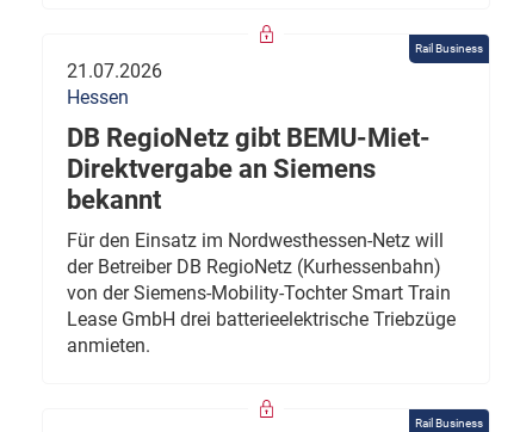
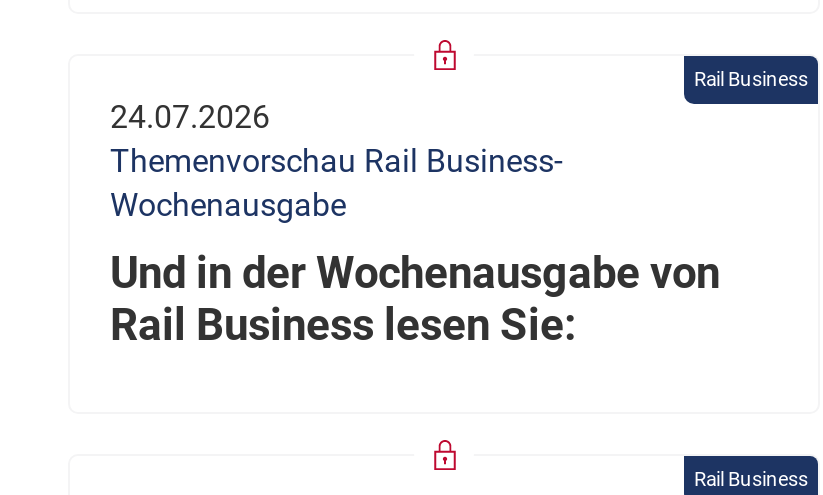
[67,59,456,356] 21.07.2026 | Hessen | DB RegioNetz gibt BEMU-Miet- | Direktvergabe an Siemens | bekannt | Für den Einsatz im Nordwesthessen-Netz will | der Betreiber DB RegioNetz (Kurhessenbahn) | von der Siemens-Mobility-Tochter Smart Train | Lease GmbH drei batterieelektrische Triebzüge | anmieten. -> [110,98,720,350] 24.07.2026 | Themenvorschau Rail Business- | Wochenausgabe | Und in der Wochenausgabe von | Rail Business lesen Sie:

